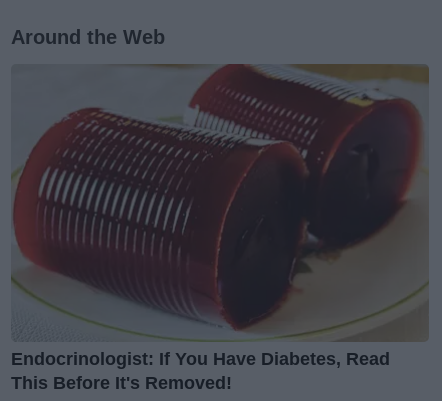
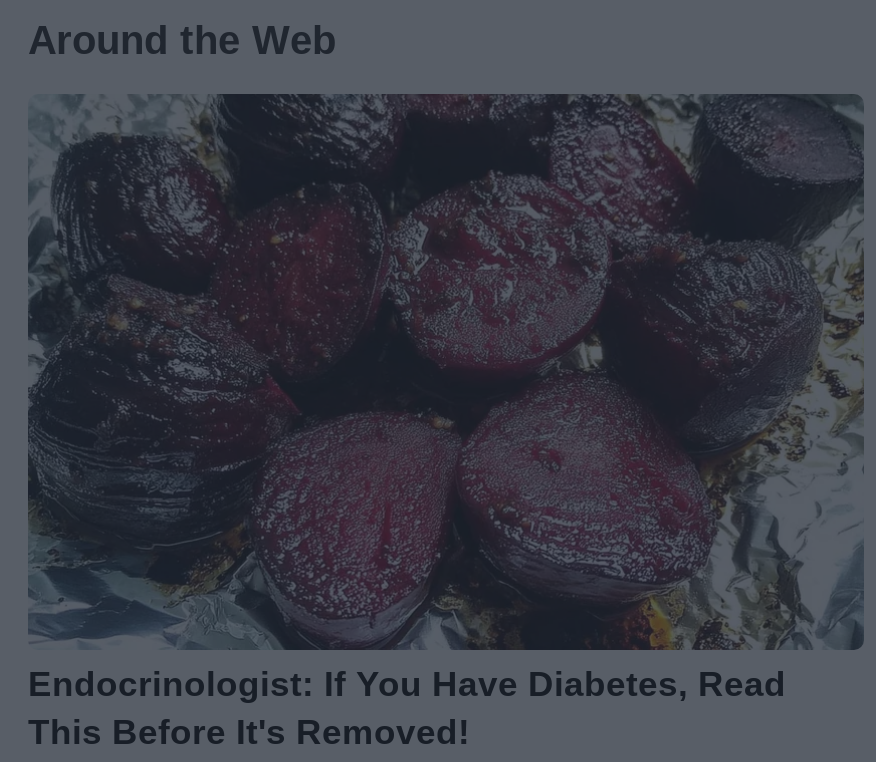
[11,63,430,343] [image] -> [26,93,864,651] [image]

